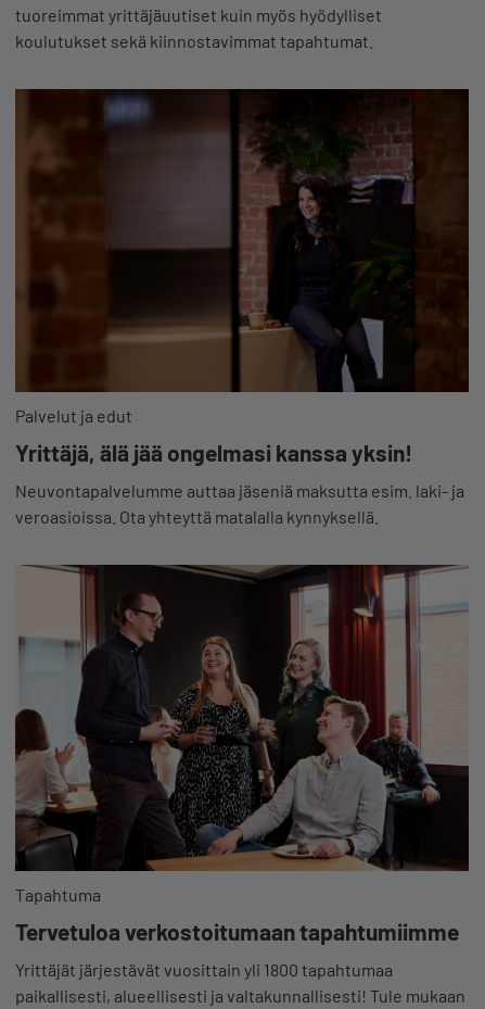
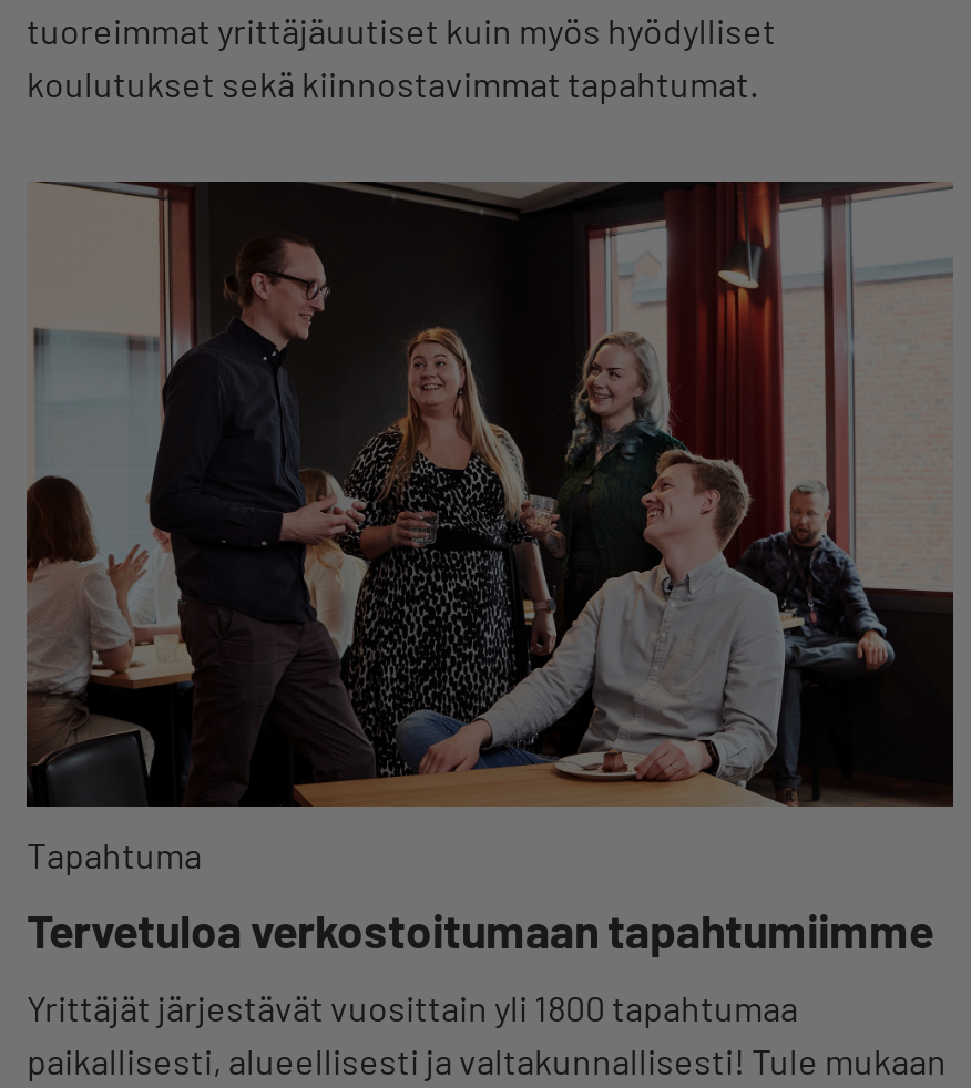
[14,88,470,527] [image] | Palvelut ja edut | Yrittäjä, älä jää ongelmasi kanssa yksin! | Neuvontapalvelumme auttaa jäseniä maksutta esim. laki- ja | veroasioissa. Ota yhteyttä matalalla kynnyksellä. -> none

